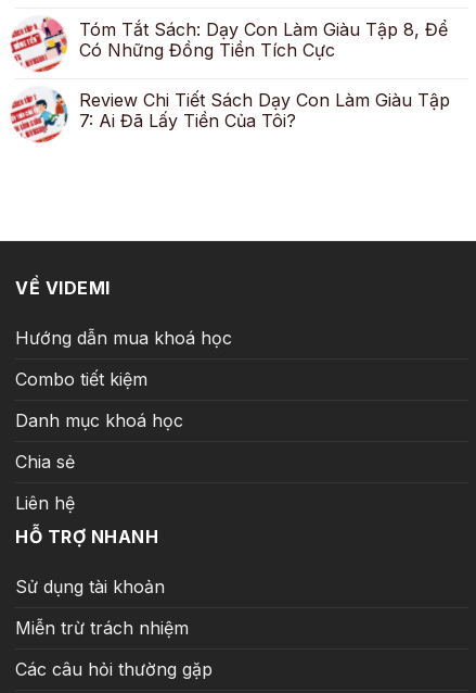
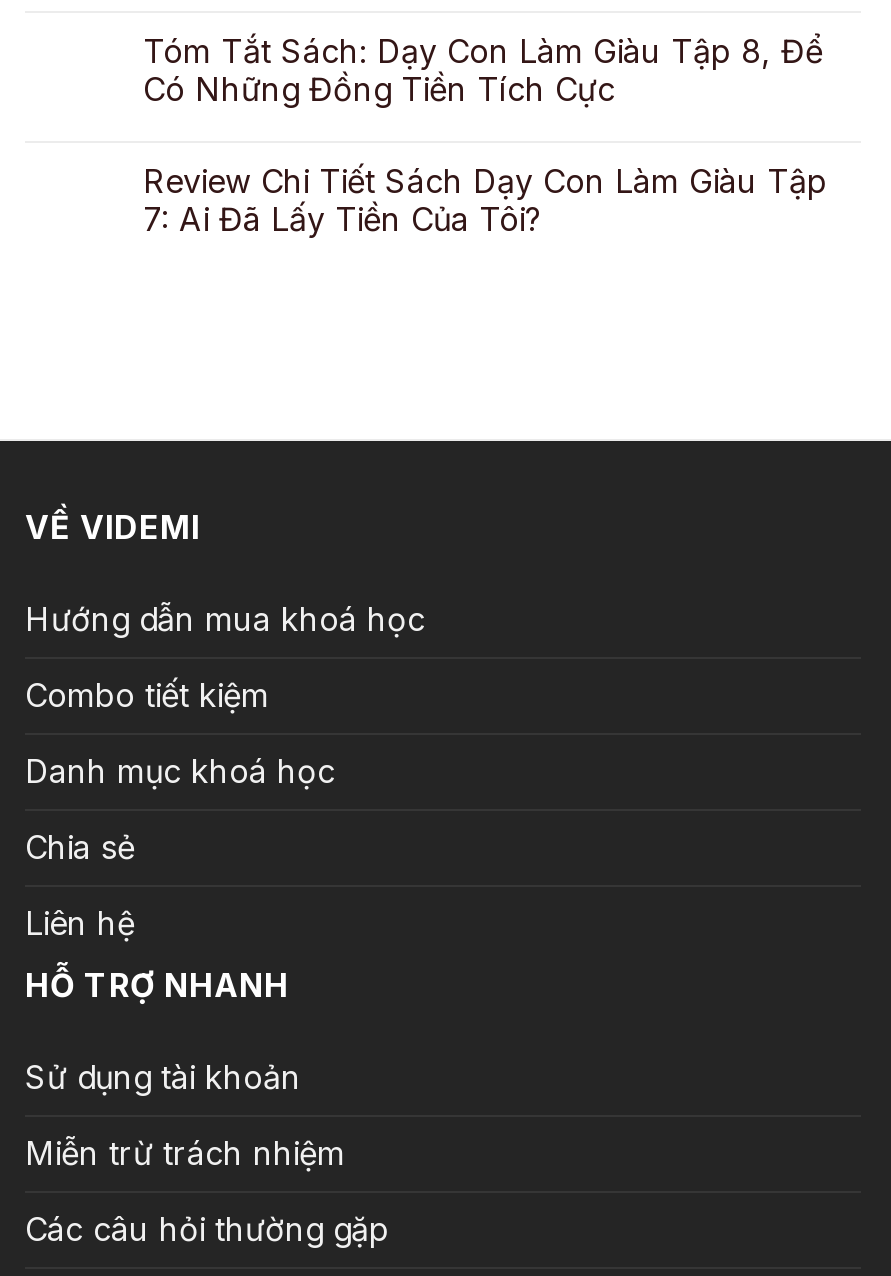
[10,16,68,73] [image] -> none
[10,90,68,143] [image] -> none

